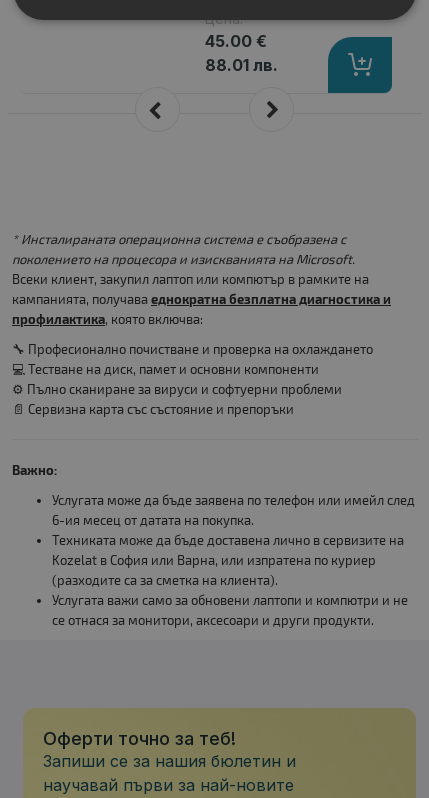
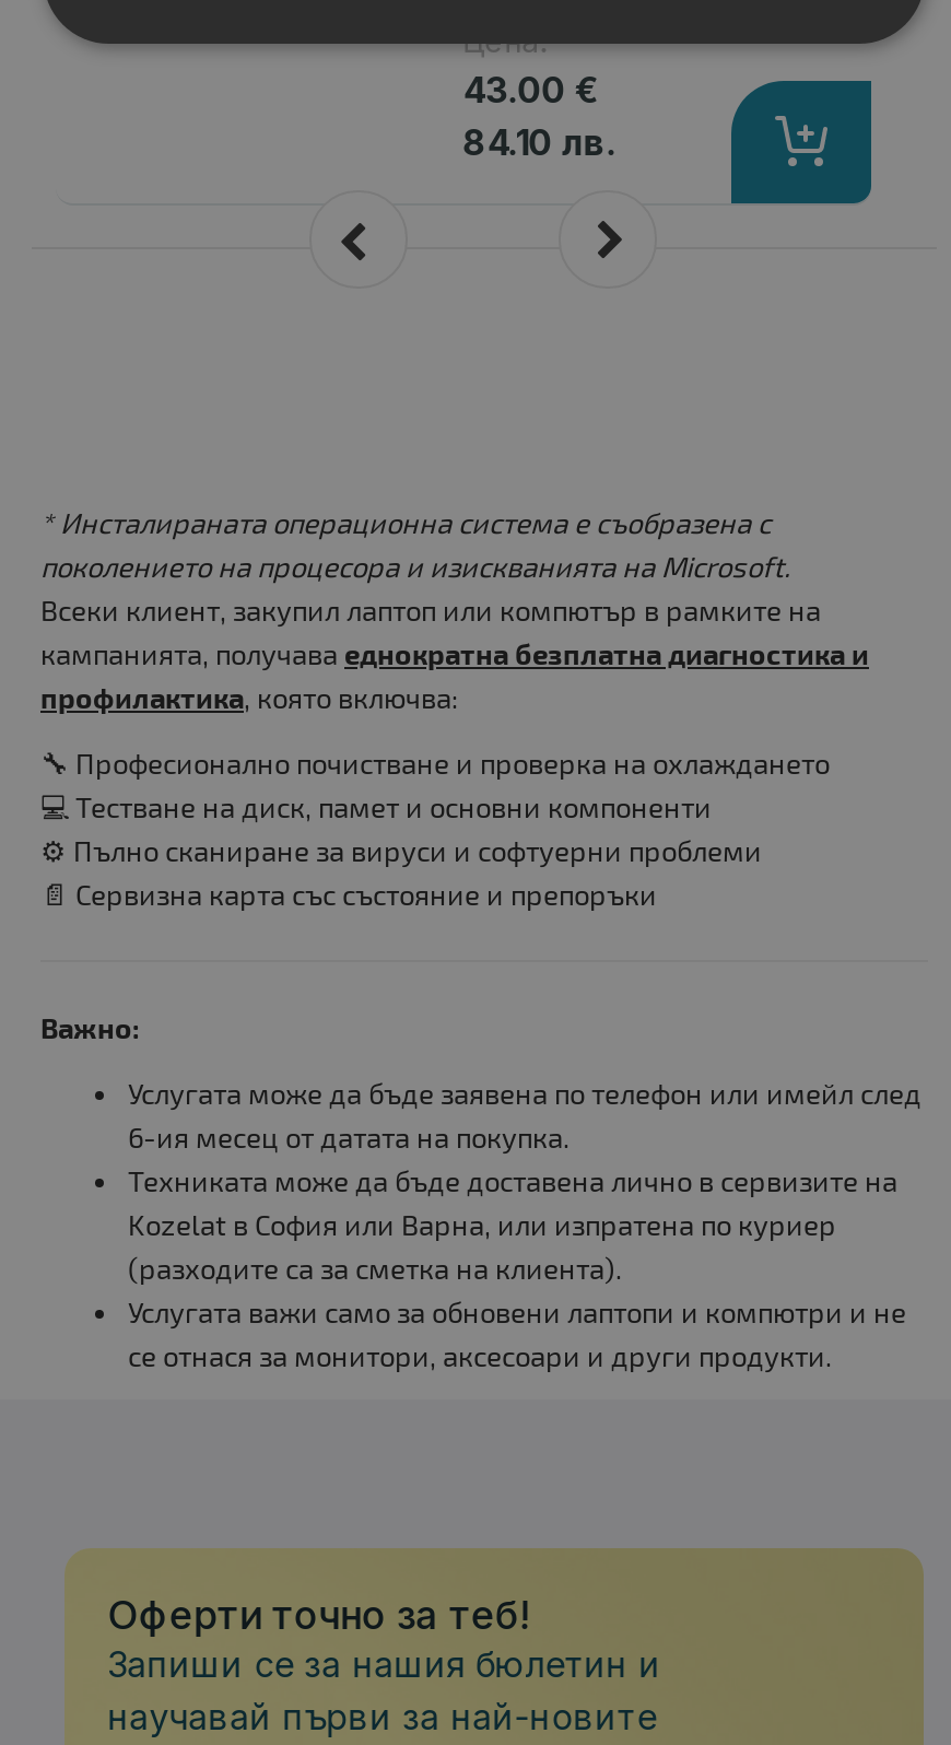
[205,31,267,51] 45.00 € -> [463,68,598,112] 43.00 €
[205,55,278,75] 88.01 лв. -> [463,121,616,164] 84.10 лв.

